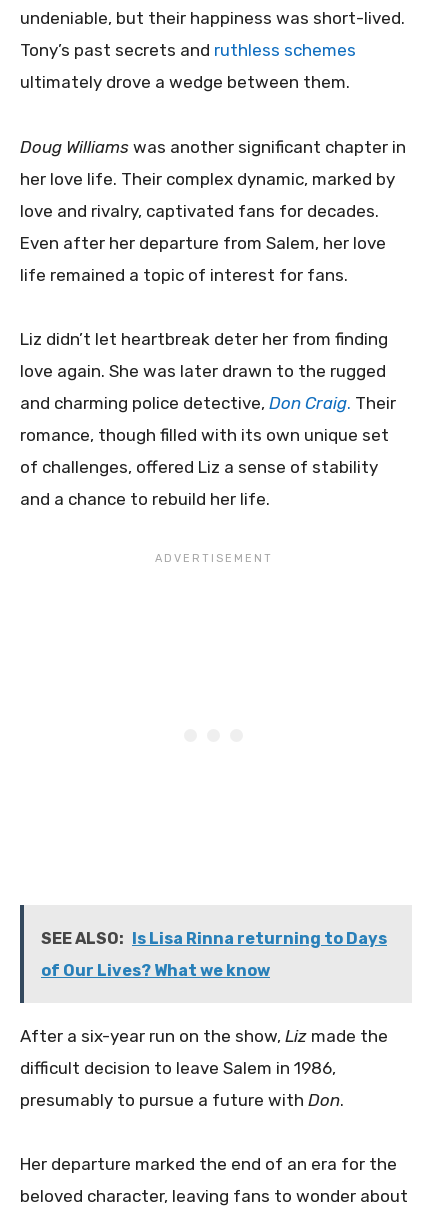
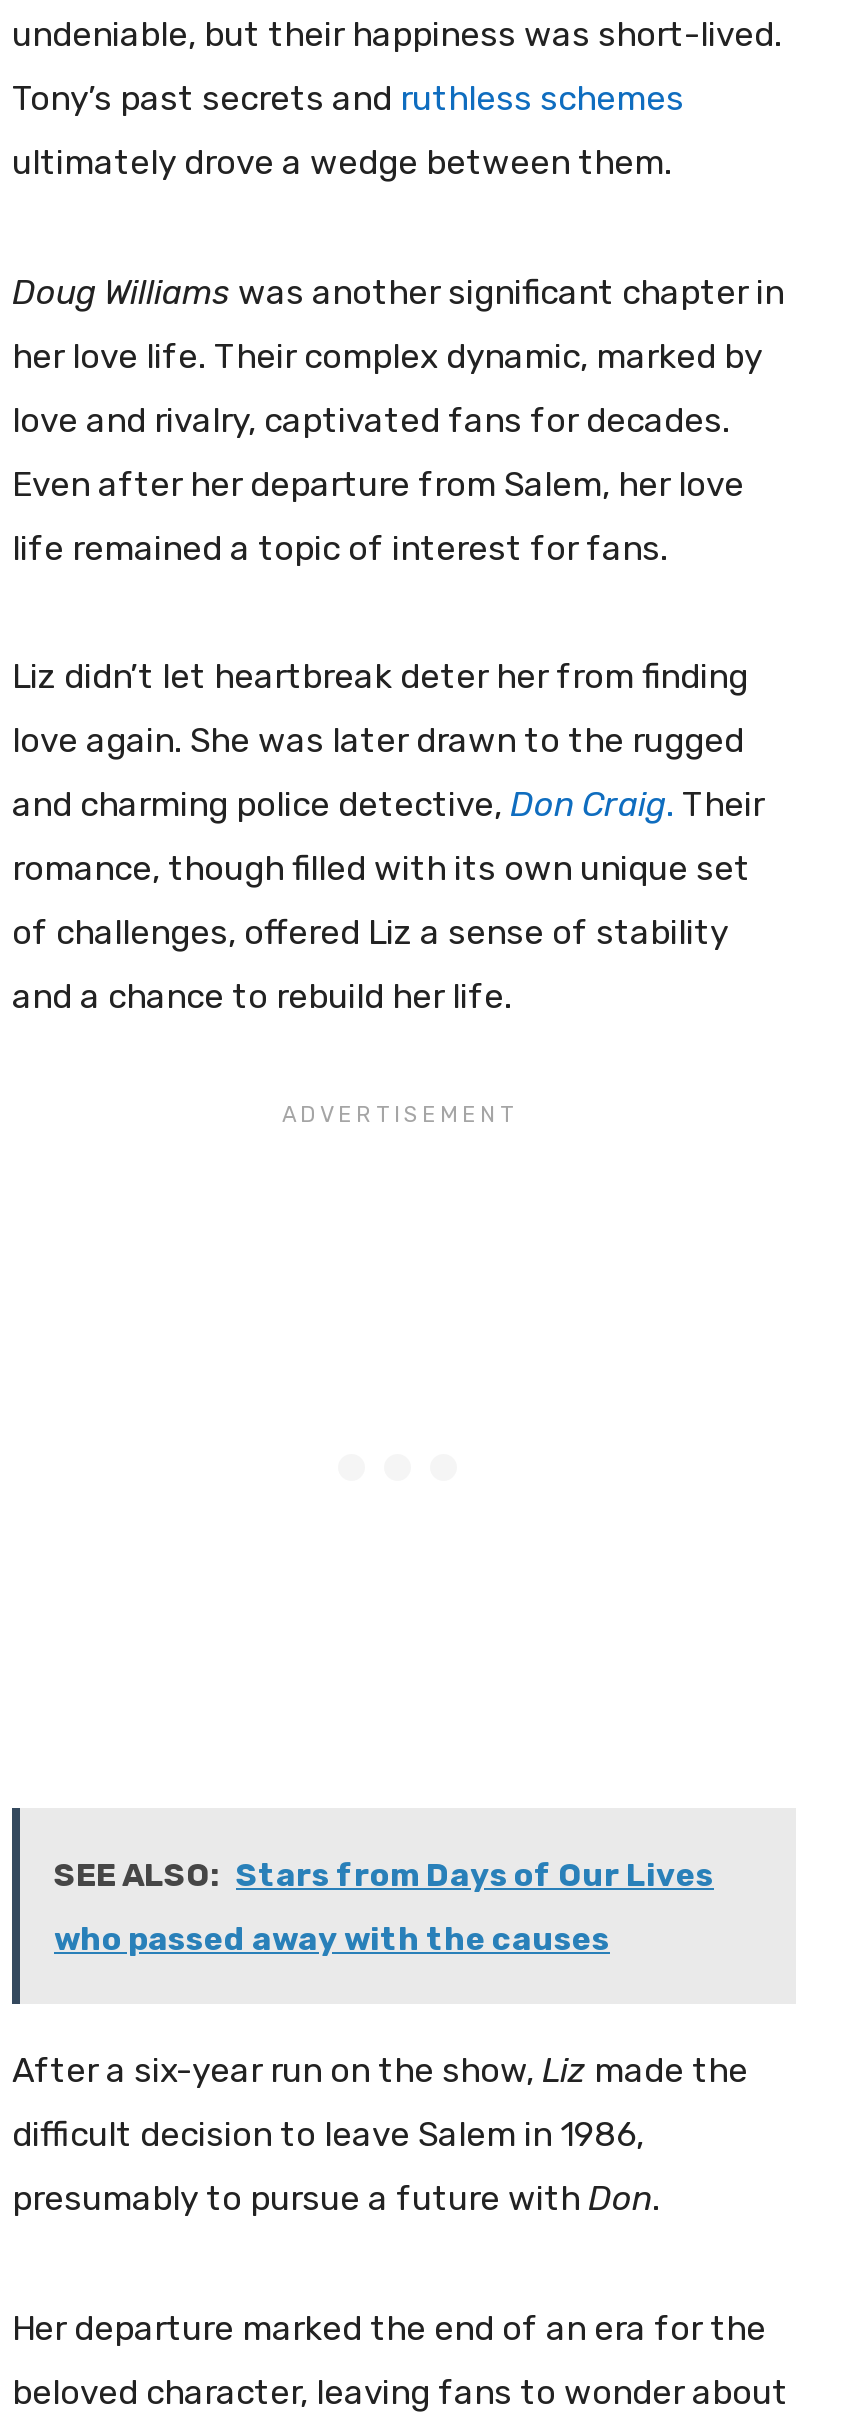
[41,929,387,948] SEE ALSO: Is Lisa Rinna returning to Days -> [54,1856,714,1894] SEE ALSO: Stars from Days of Our Lives
[41,961,270,980] of Our Lives? What we know -> [54,1920,610,1958] who passed away with the causes

